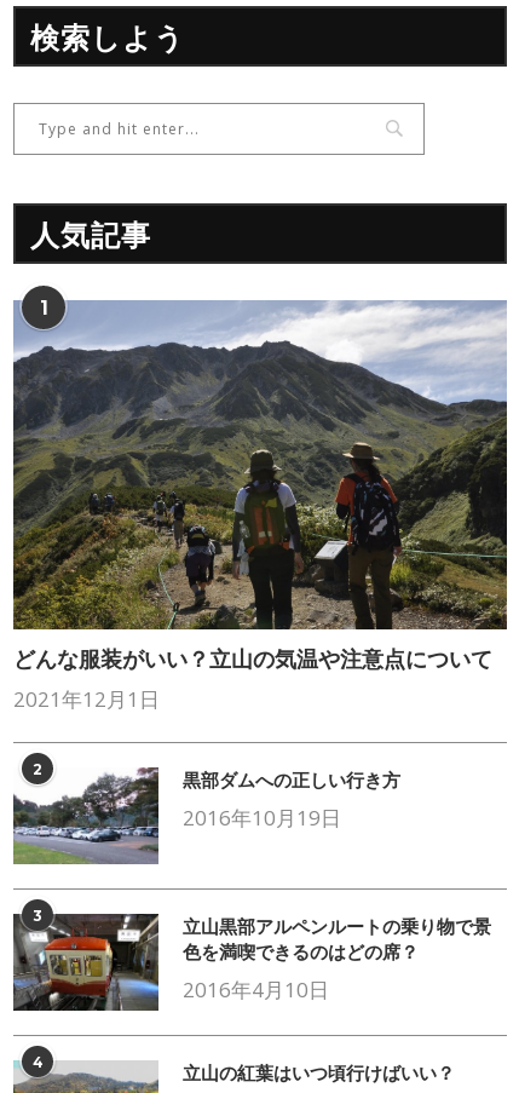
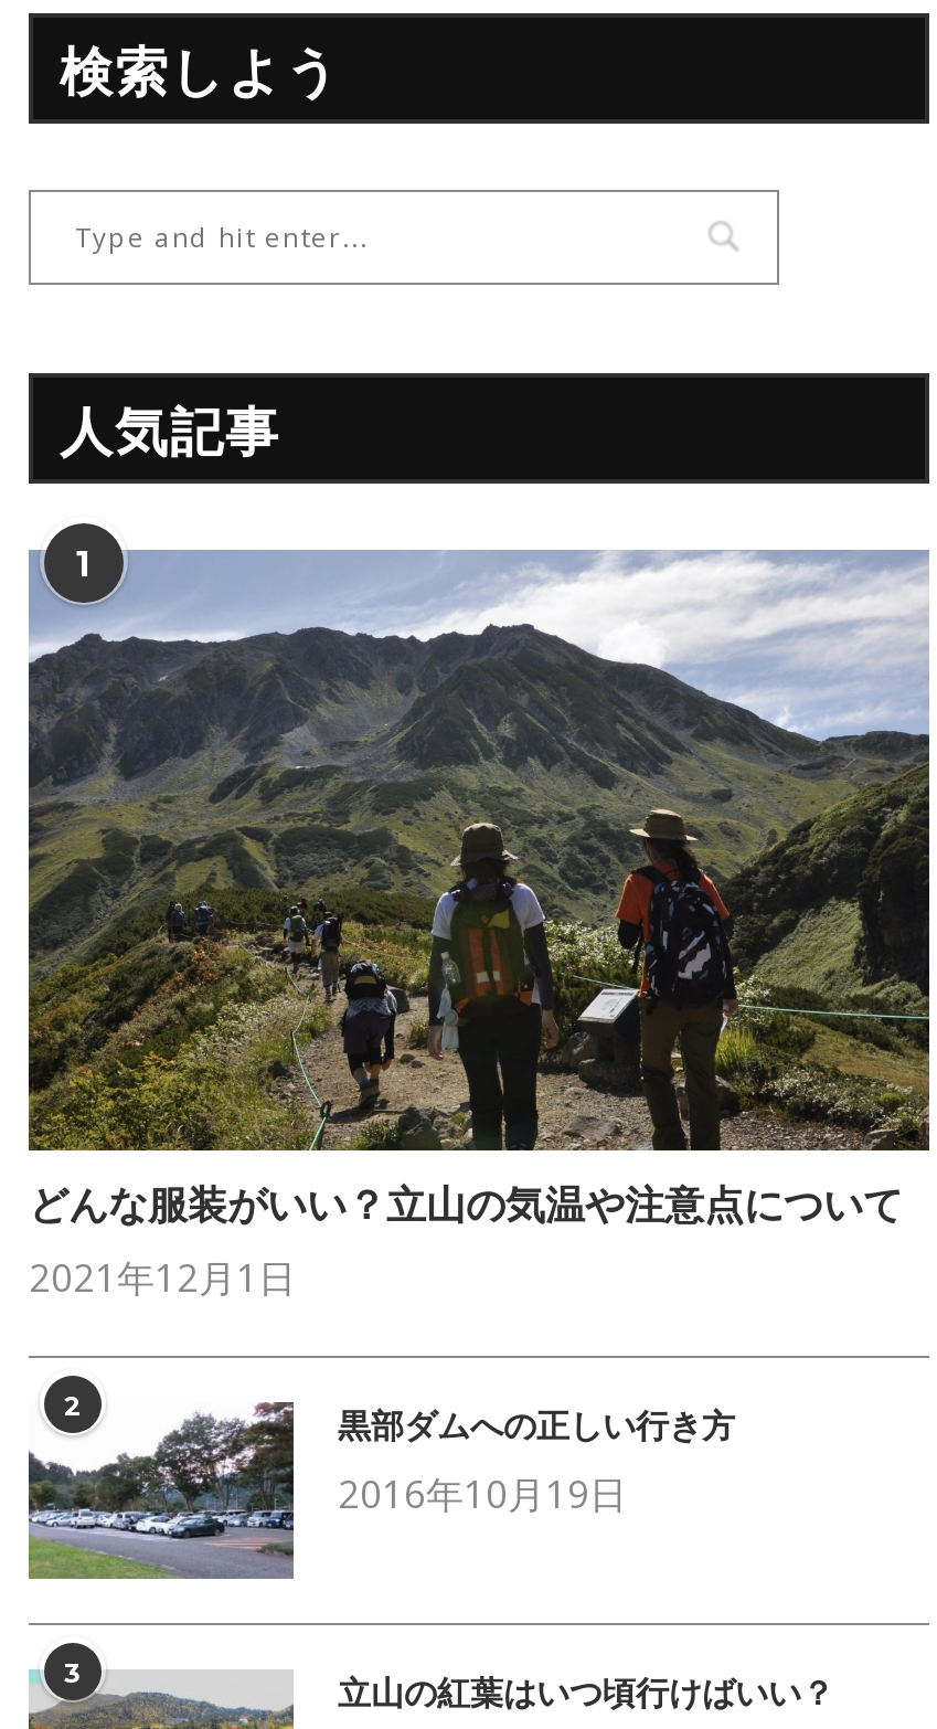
[12,913,491,1071] [image] | 立山黒部アルペンルートの乗り物で景 | 色を満喫できるのはどの席？ | 2016年4月10日 | 4 -> none

